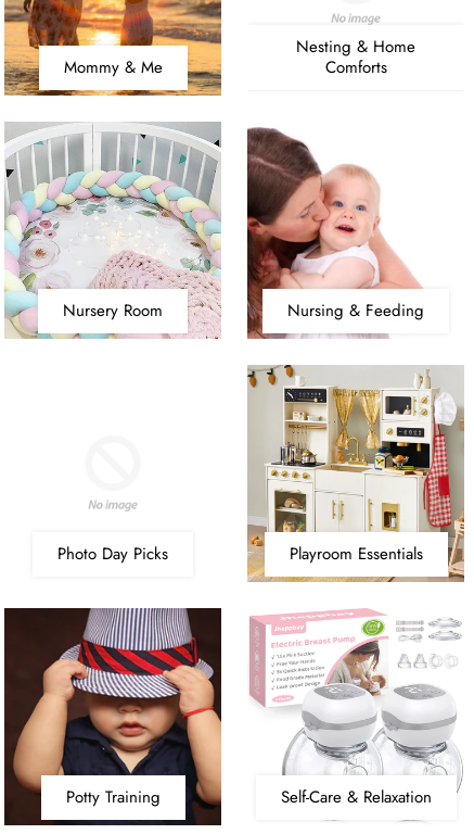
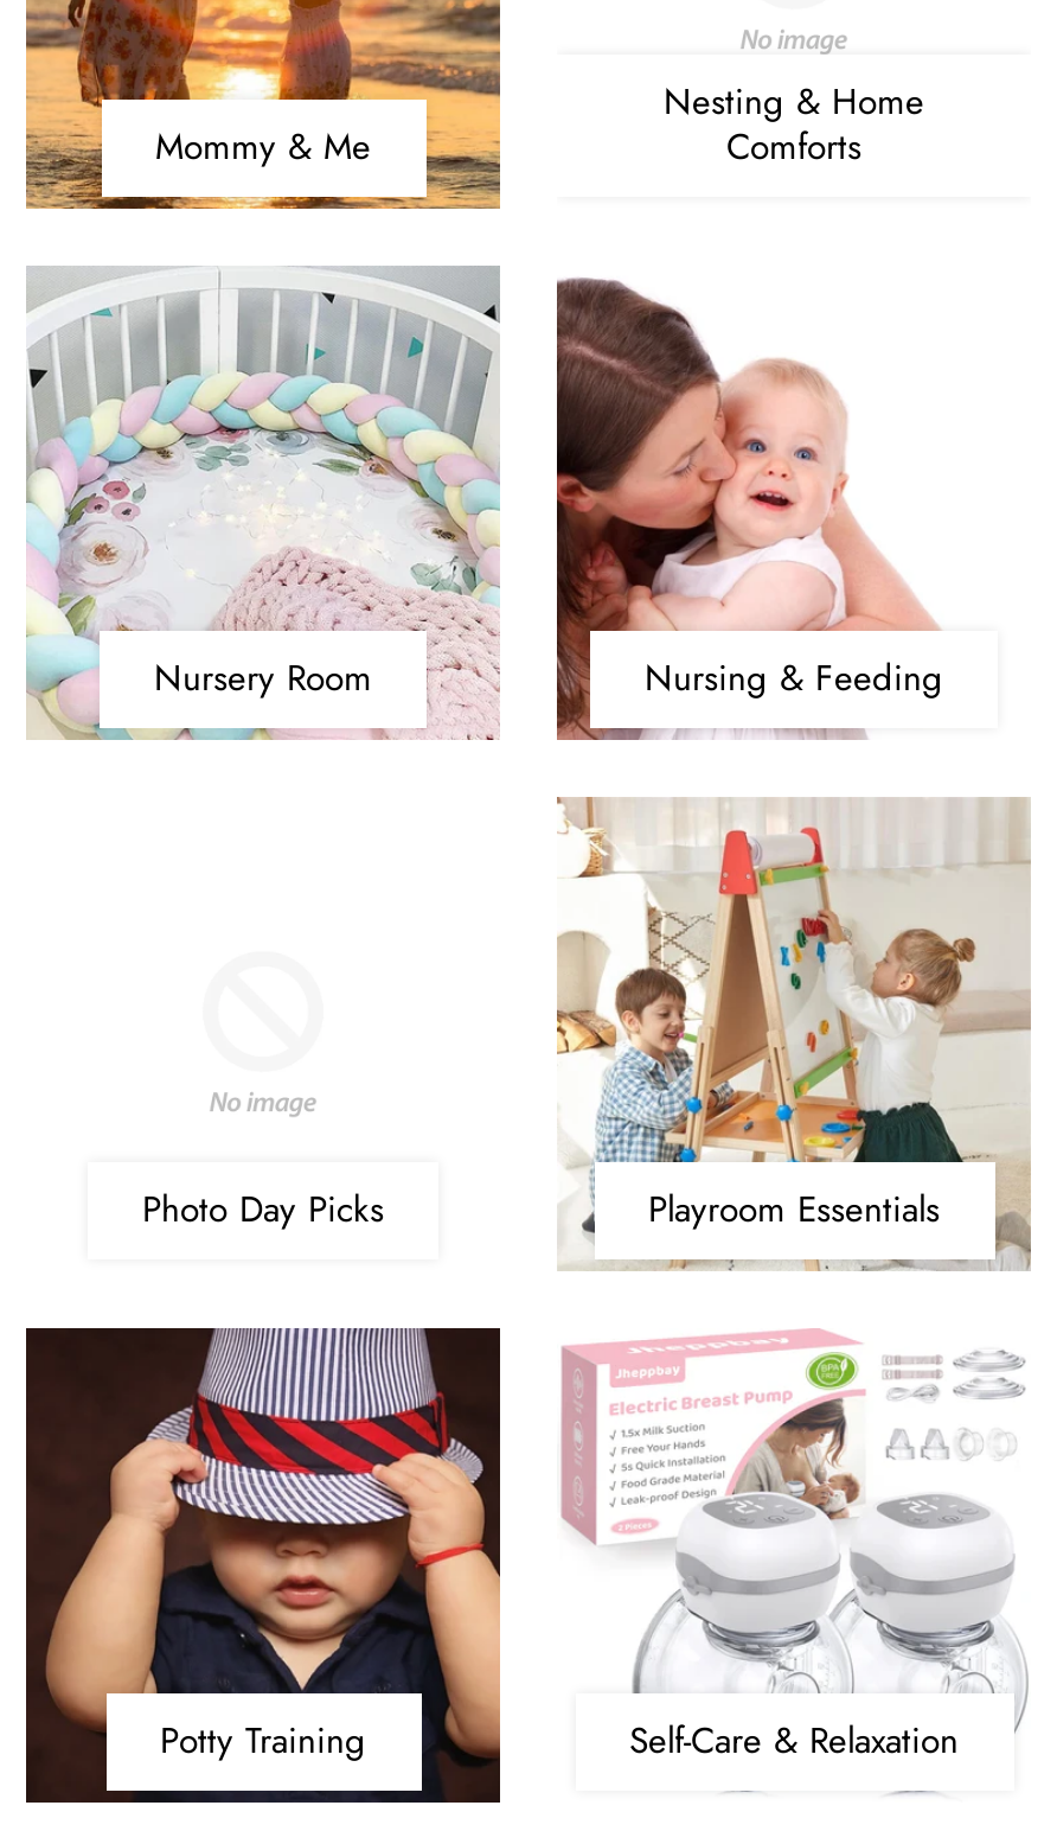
[246,364,464,582] [image] -> [557,797,1031,1271] [image]

